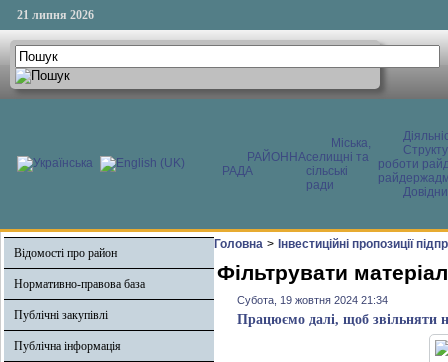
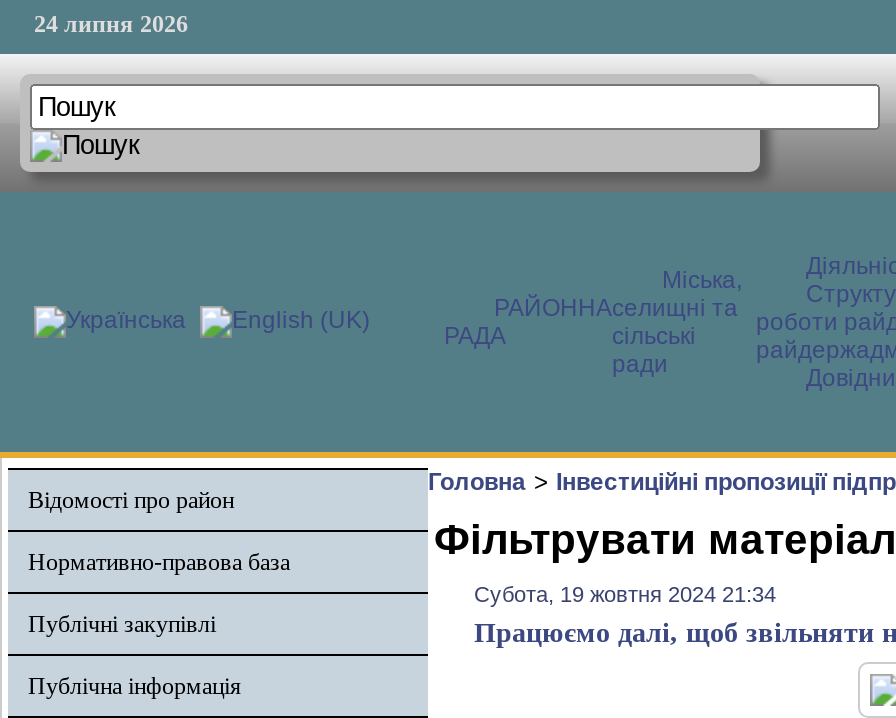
[17,8,94,22] 21 липня 2026 -> [34,10,188,38] 24 липня 2026

